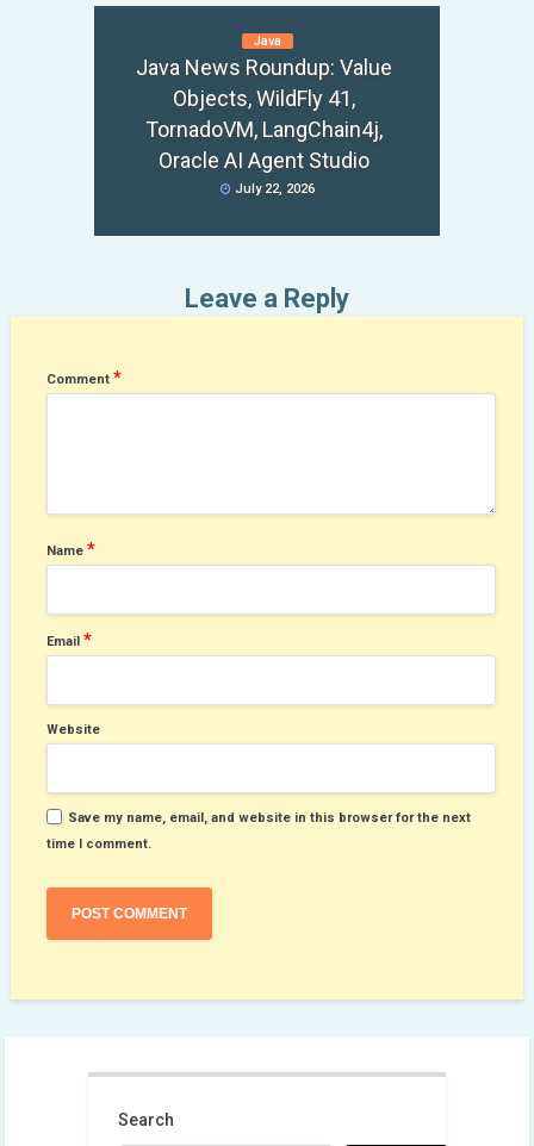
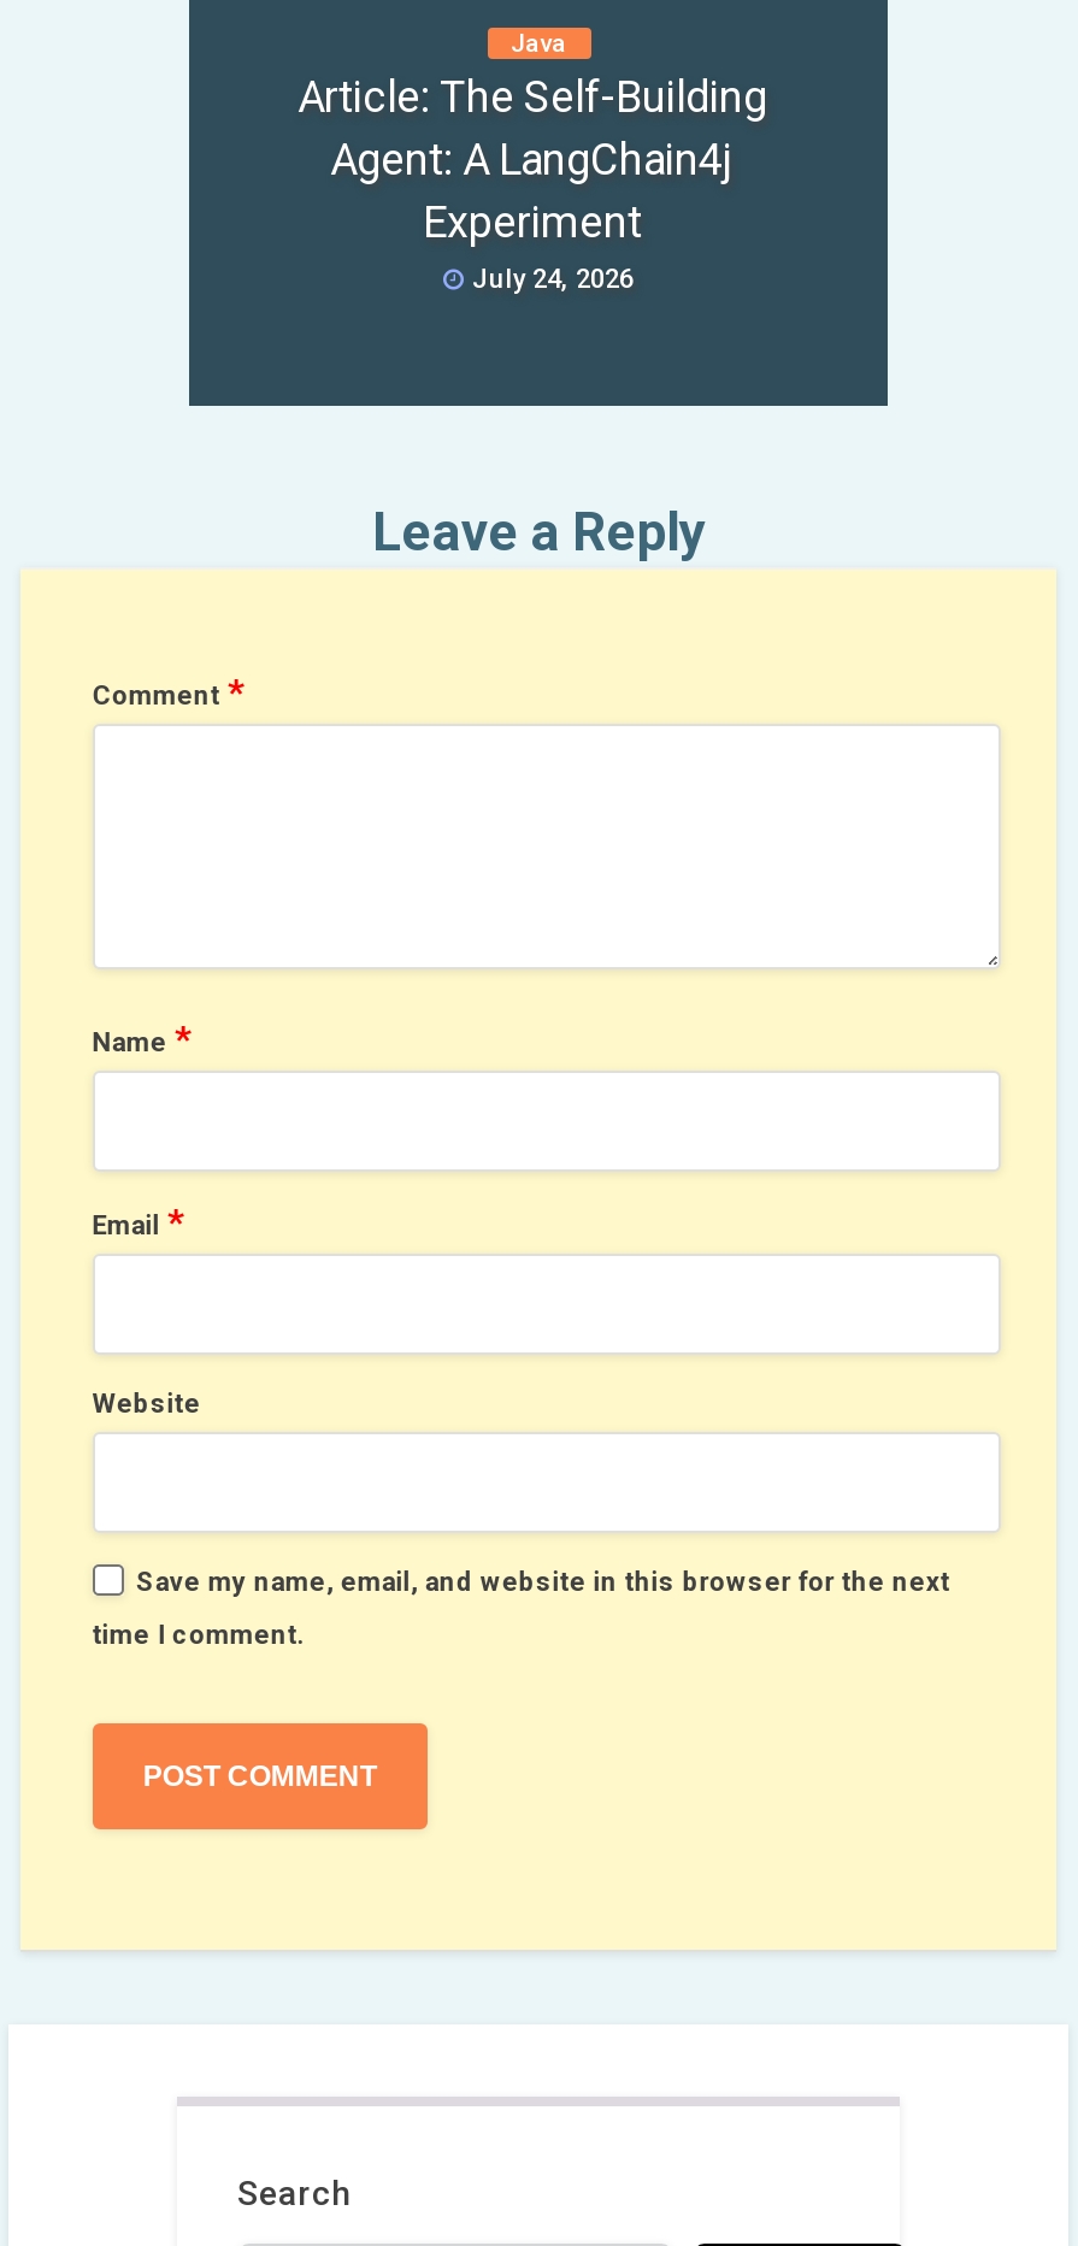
[136,55,392,197] Java News Roundup: Value | Objects, WildFly 41, | TornadoVM, LangChain4j, | Oracle AI Agent Studio | July 22, 2026 -> [298,71,767,295] Article: The Self-Building | Agent: A LangChain4j | Experiment | July 24, 2026

